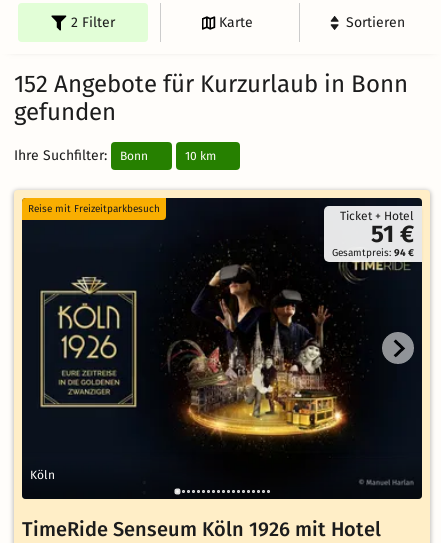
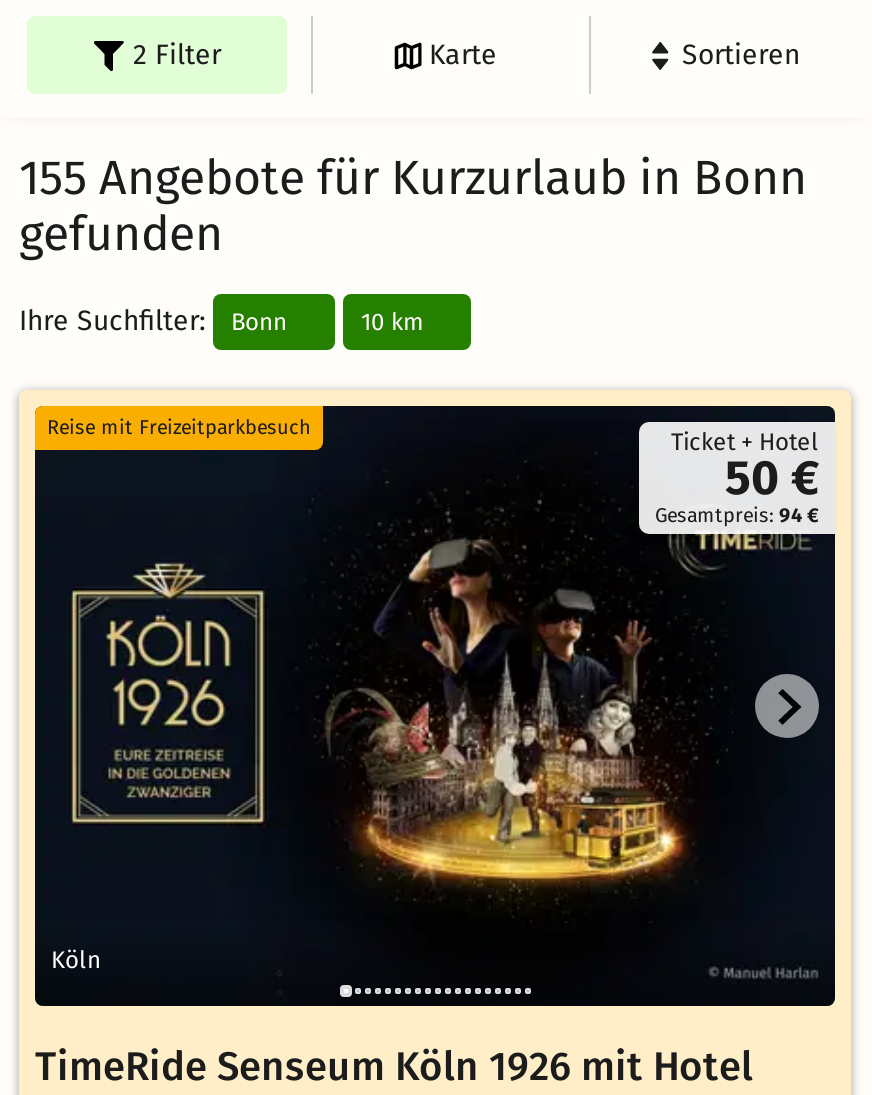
[14,70,408,98] 152 Angebote für Kurzurlaub in Bonn -> [19,150,807,206] 155 Angebote für Kurzurlaub in Bonn
[371,220,414,248] 51 € -> [725,450,819,506] 50 €

